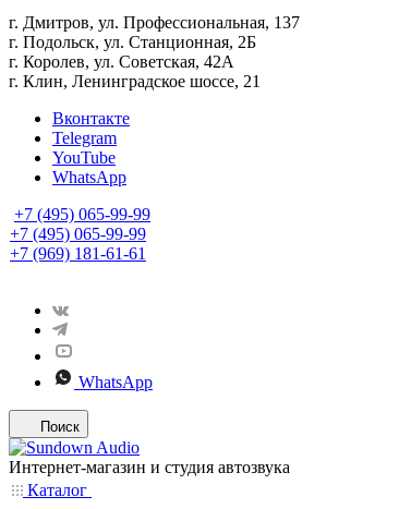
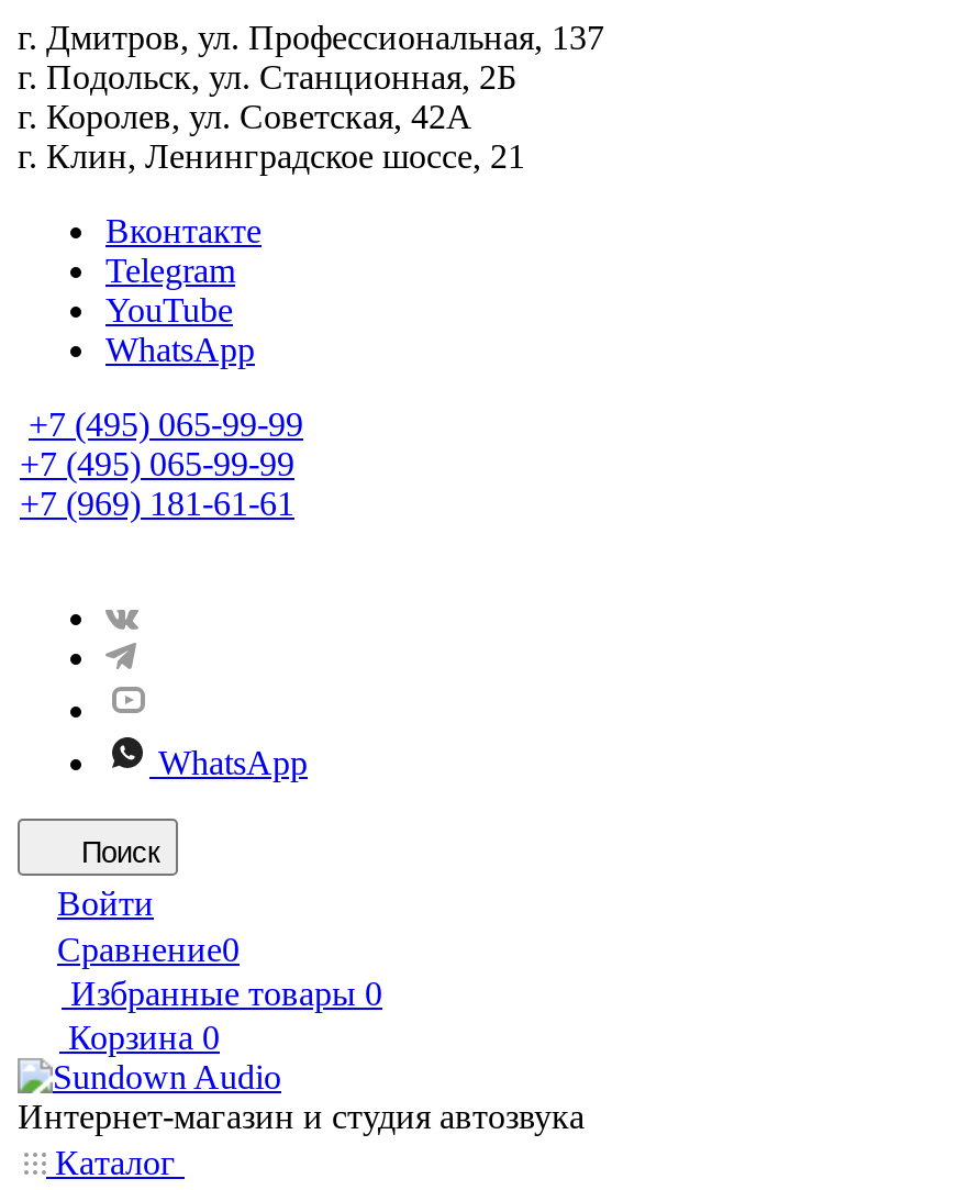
none -> [57,885,382,1056] Войти | Сравнение0 | Избранные товары 0 | Корзина 0

